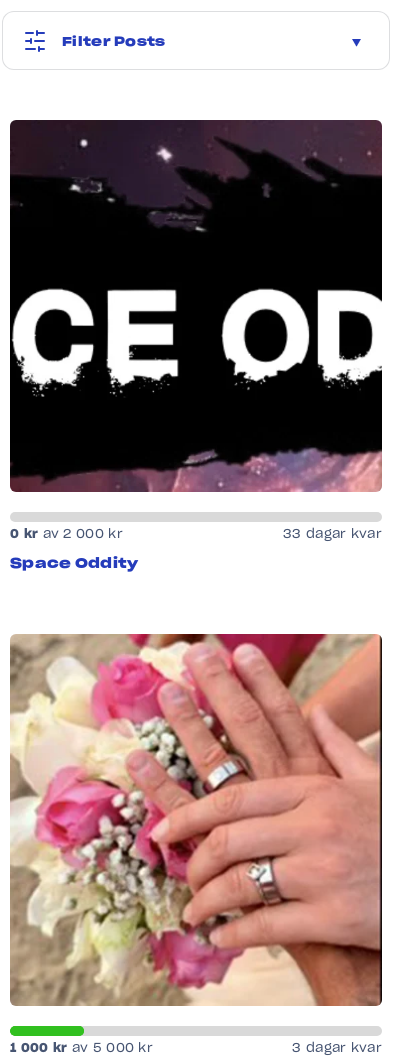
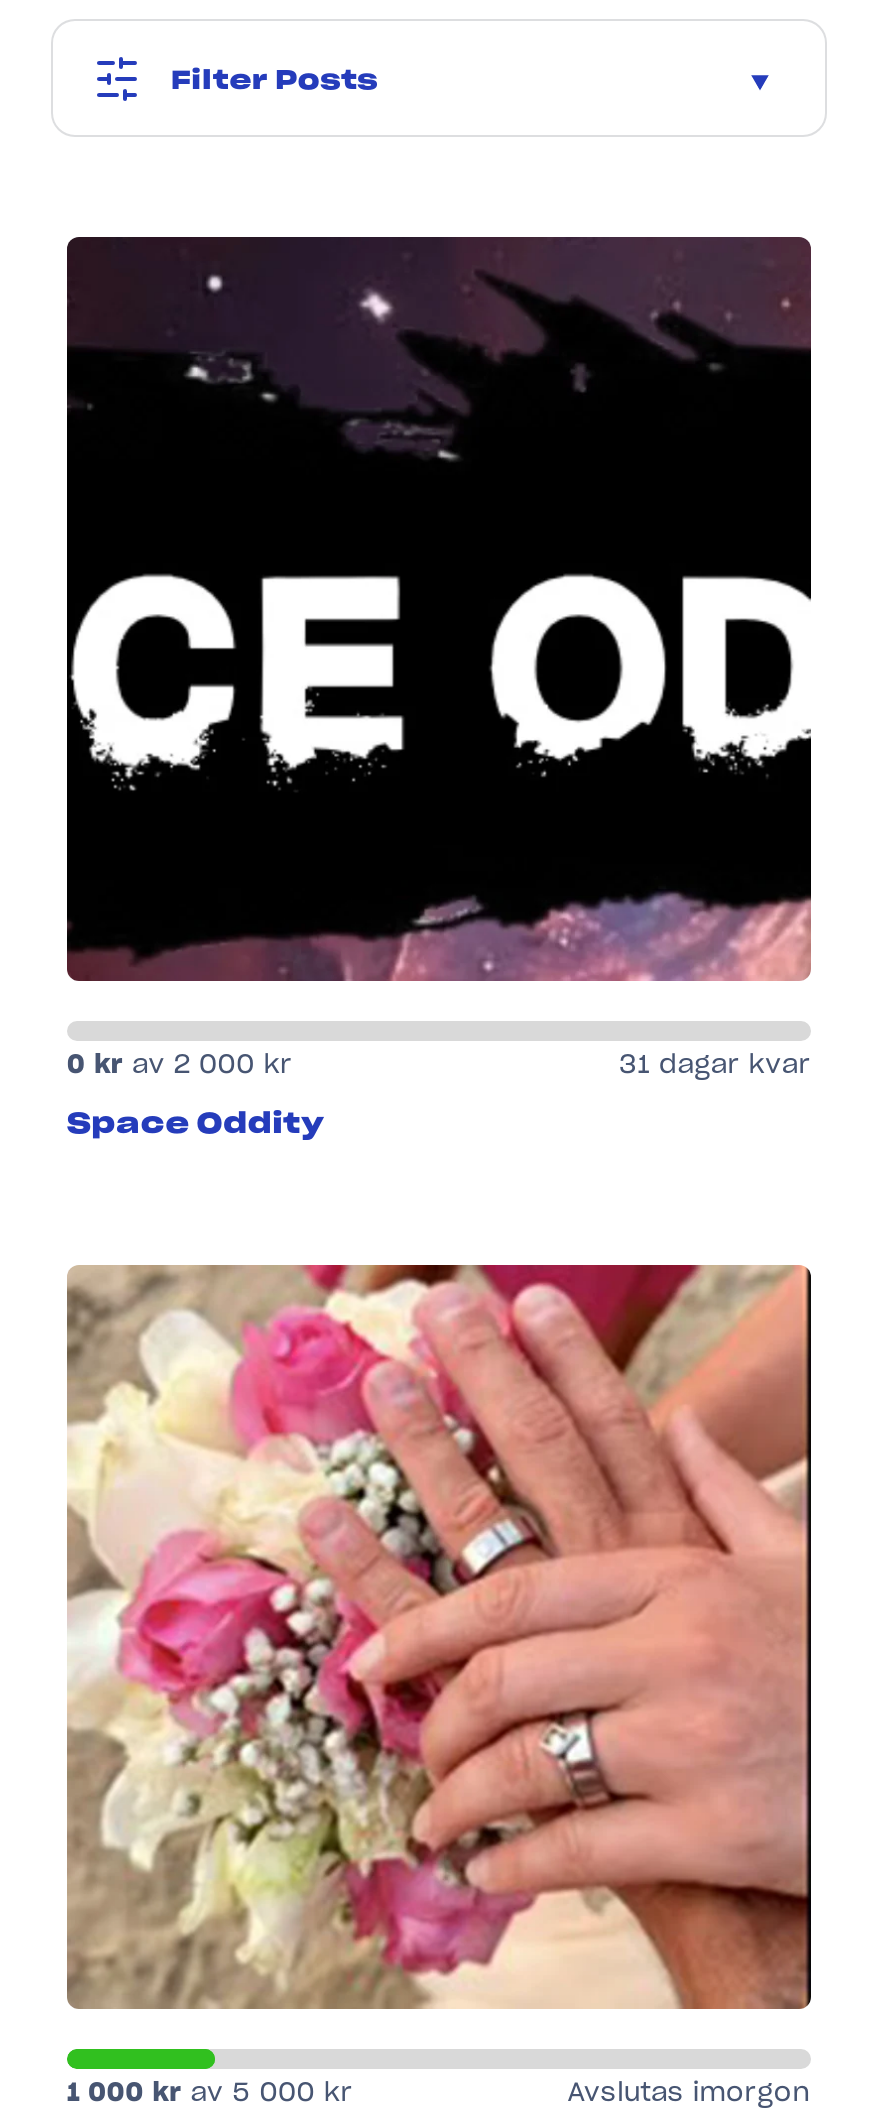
[283,528,382,541] 33 dagar kvar -> [619,1052,811,1078] 31 dagar kvar
[292,1042,382,1055] 3 dagar kvar -> [567,2080,811,2106] Avslutas imorgon

